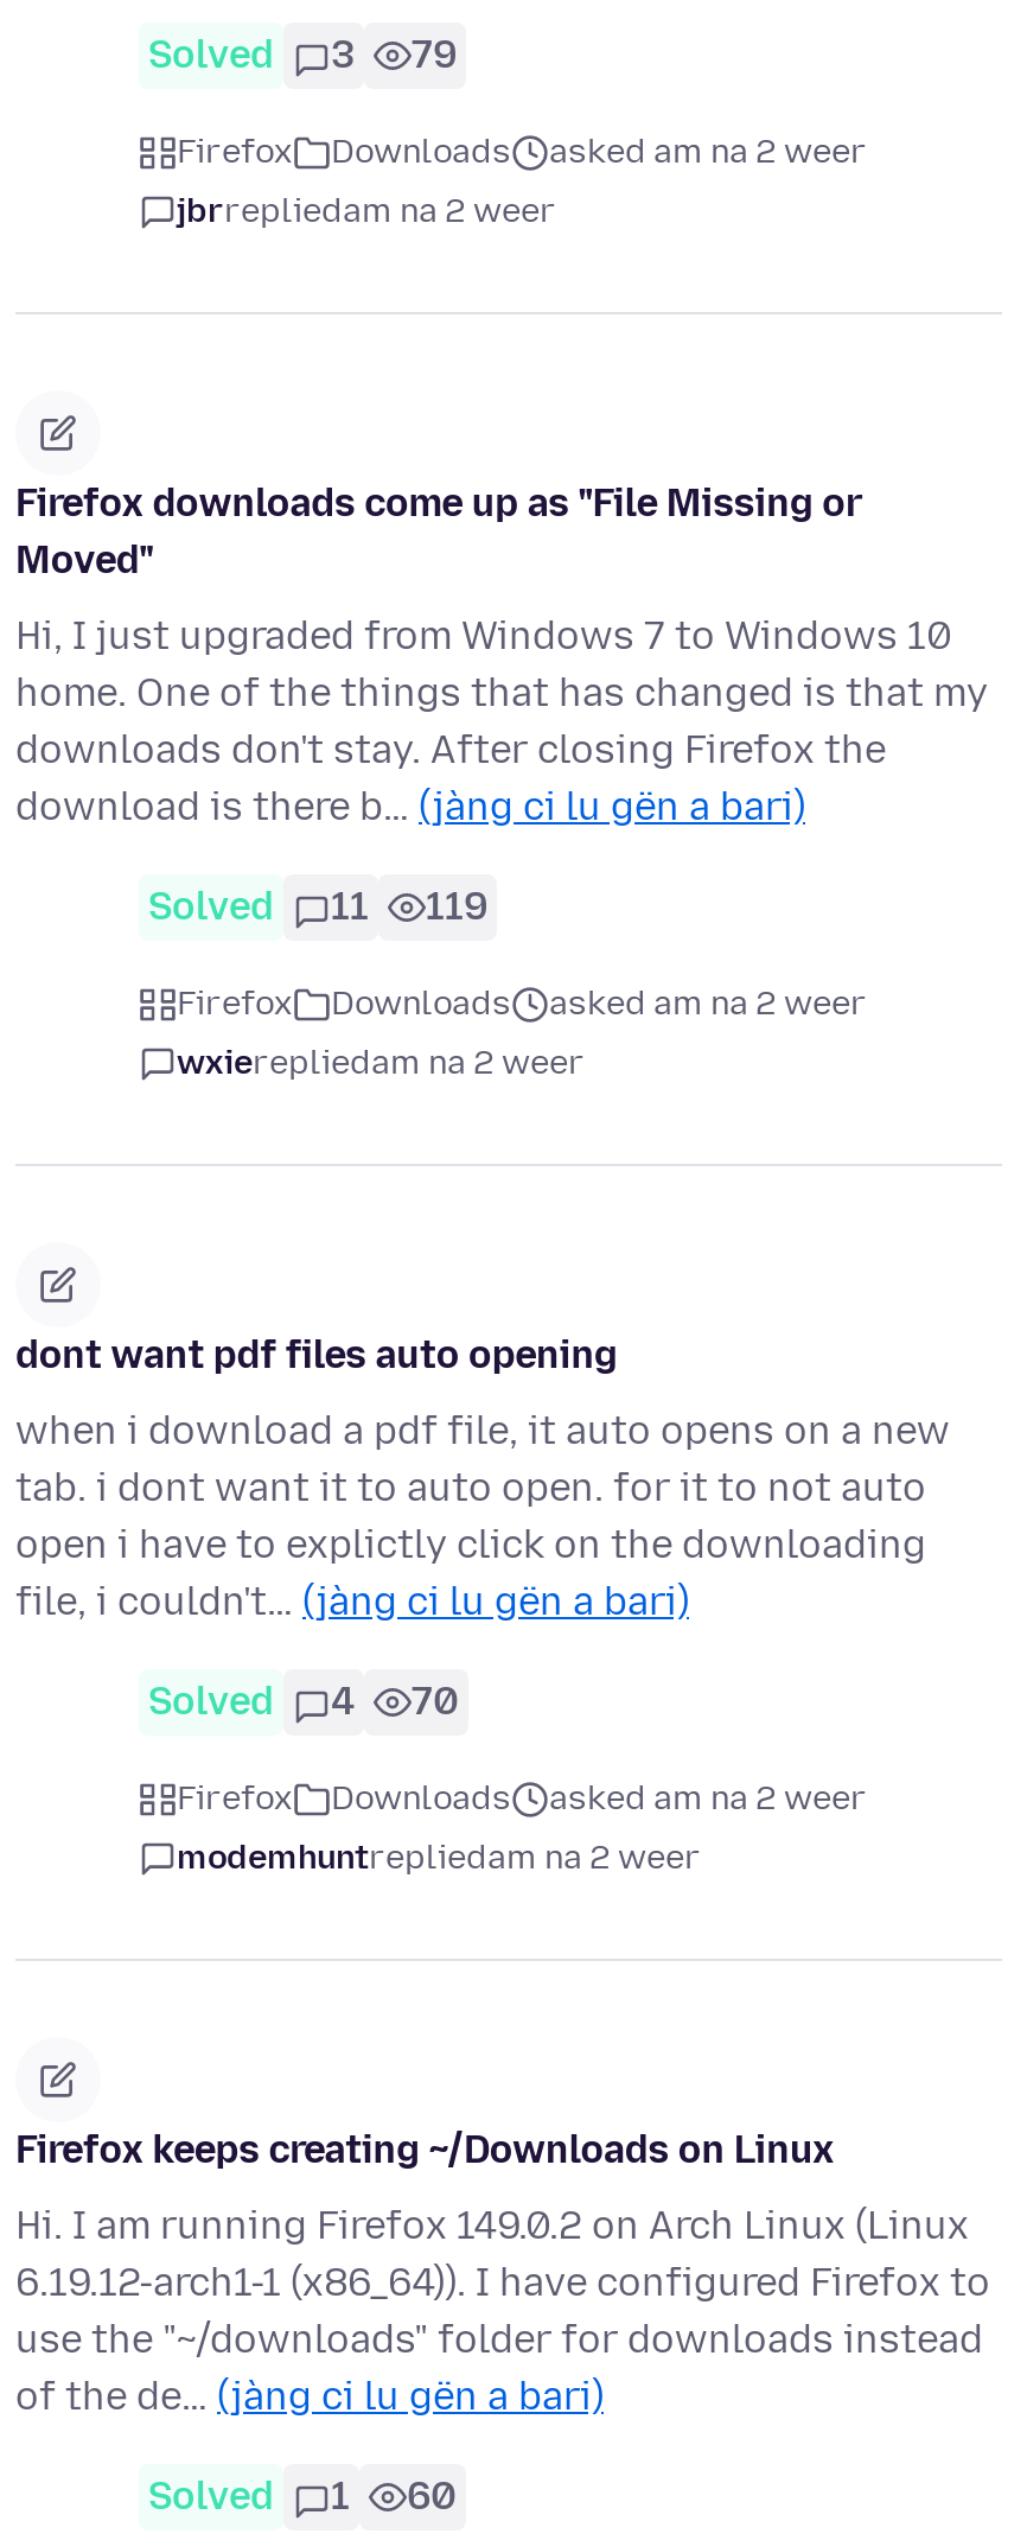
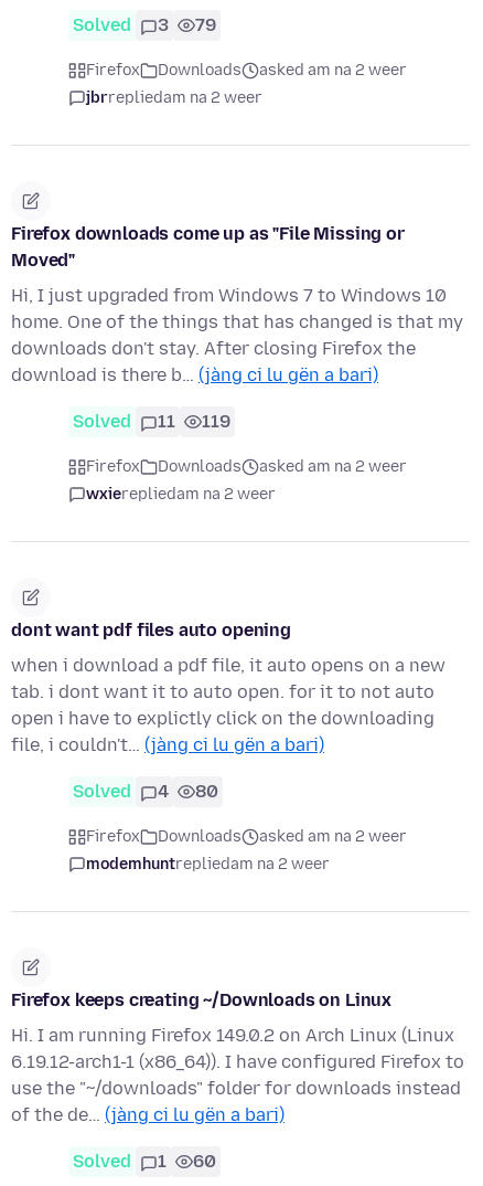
[148,1680,459,1725] Solved 4 70 -> [73,781,218,802] Solved 4 80

